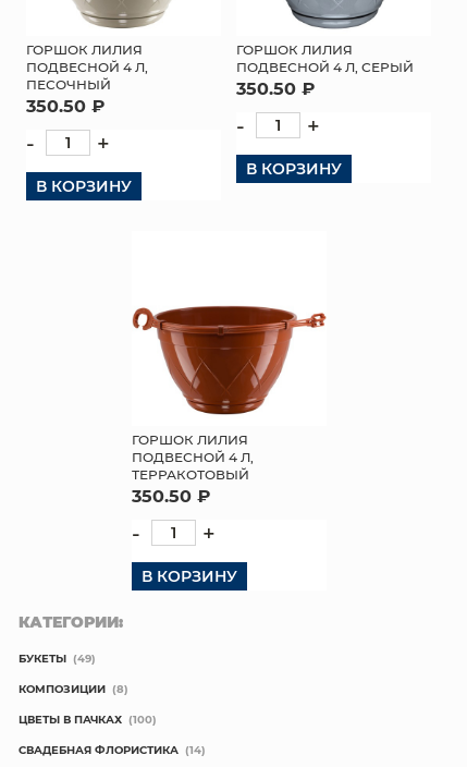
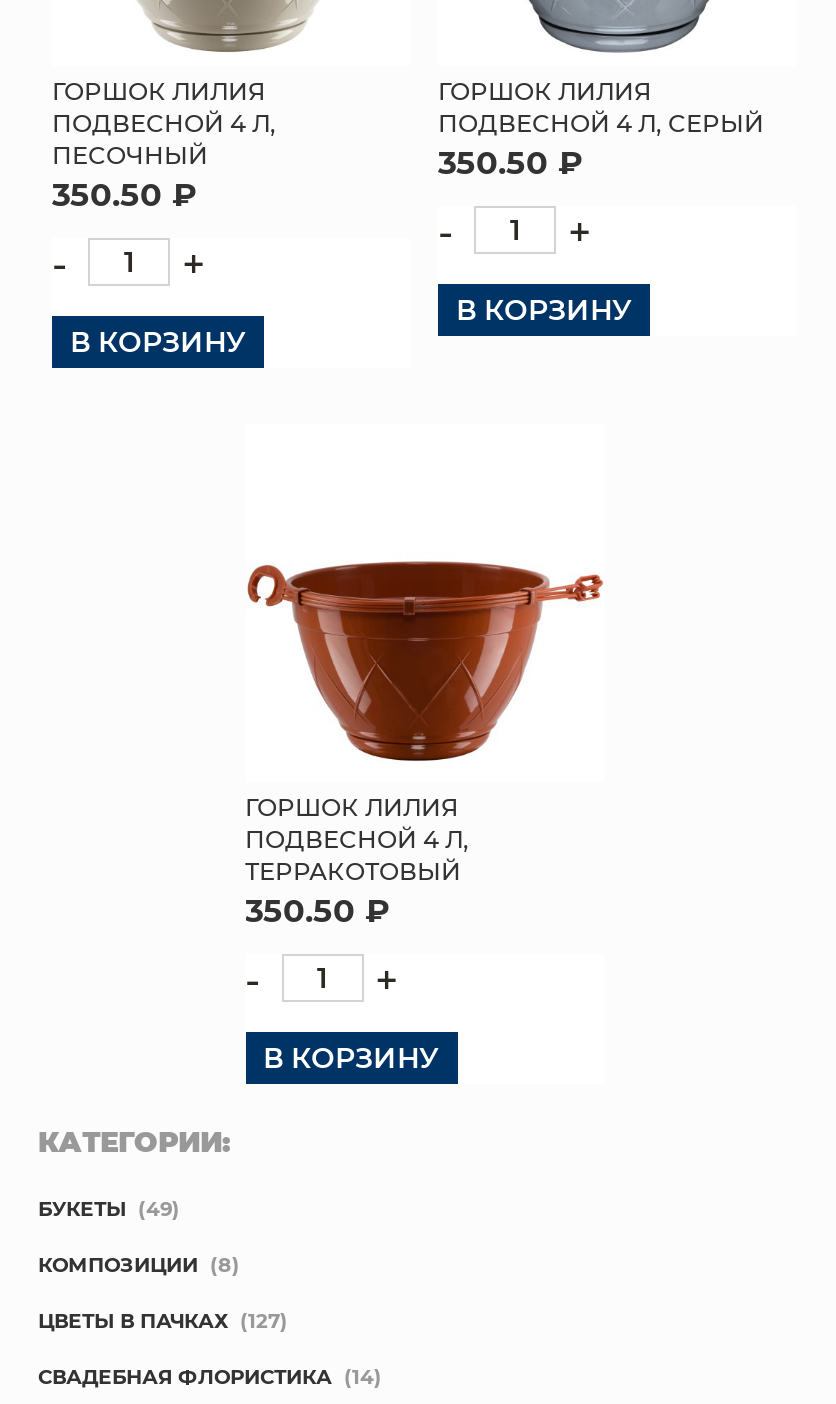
[19,711,157,727] ЦВЕТЫ В ПАЧКАХ (100) -> [38,1306,288,1334] ЦВЕТЫ В ПАЧКАХ (127)

